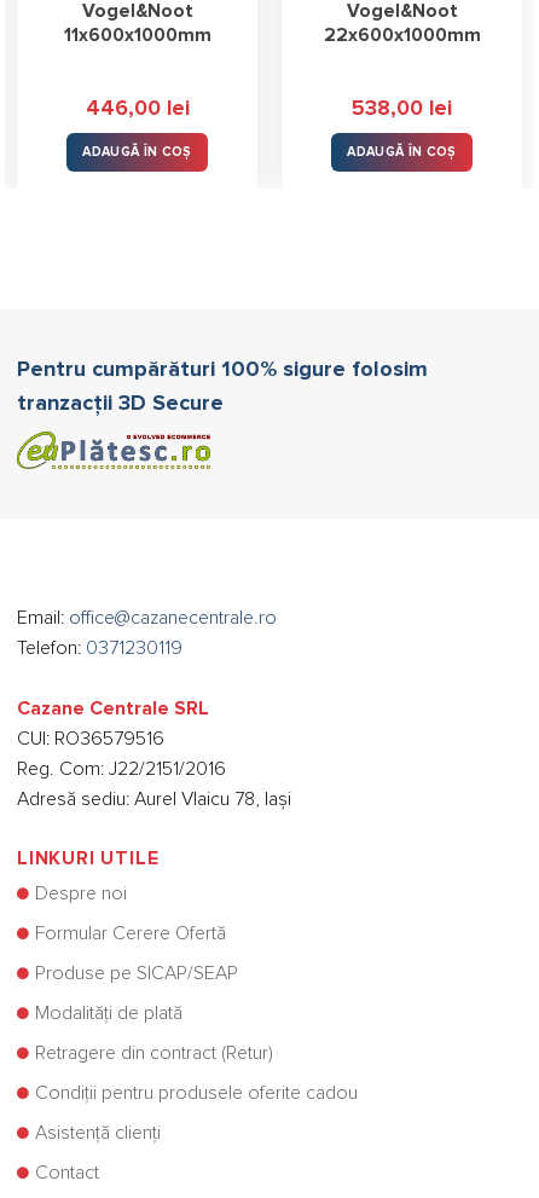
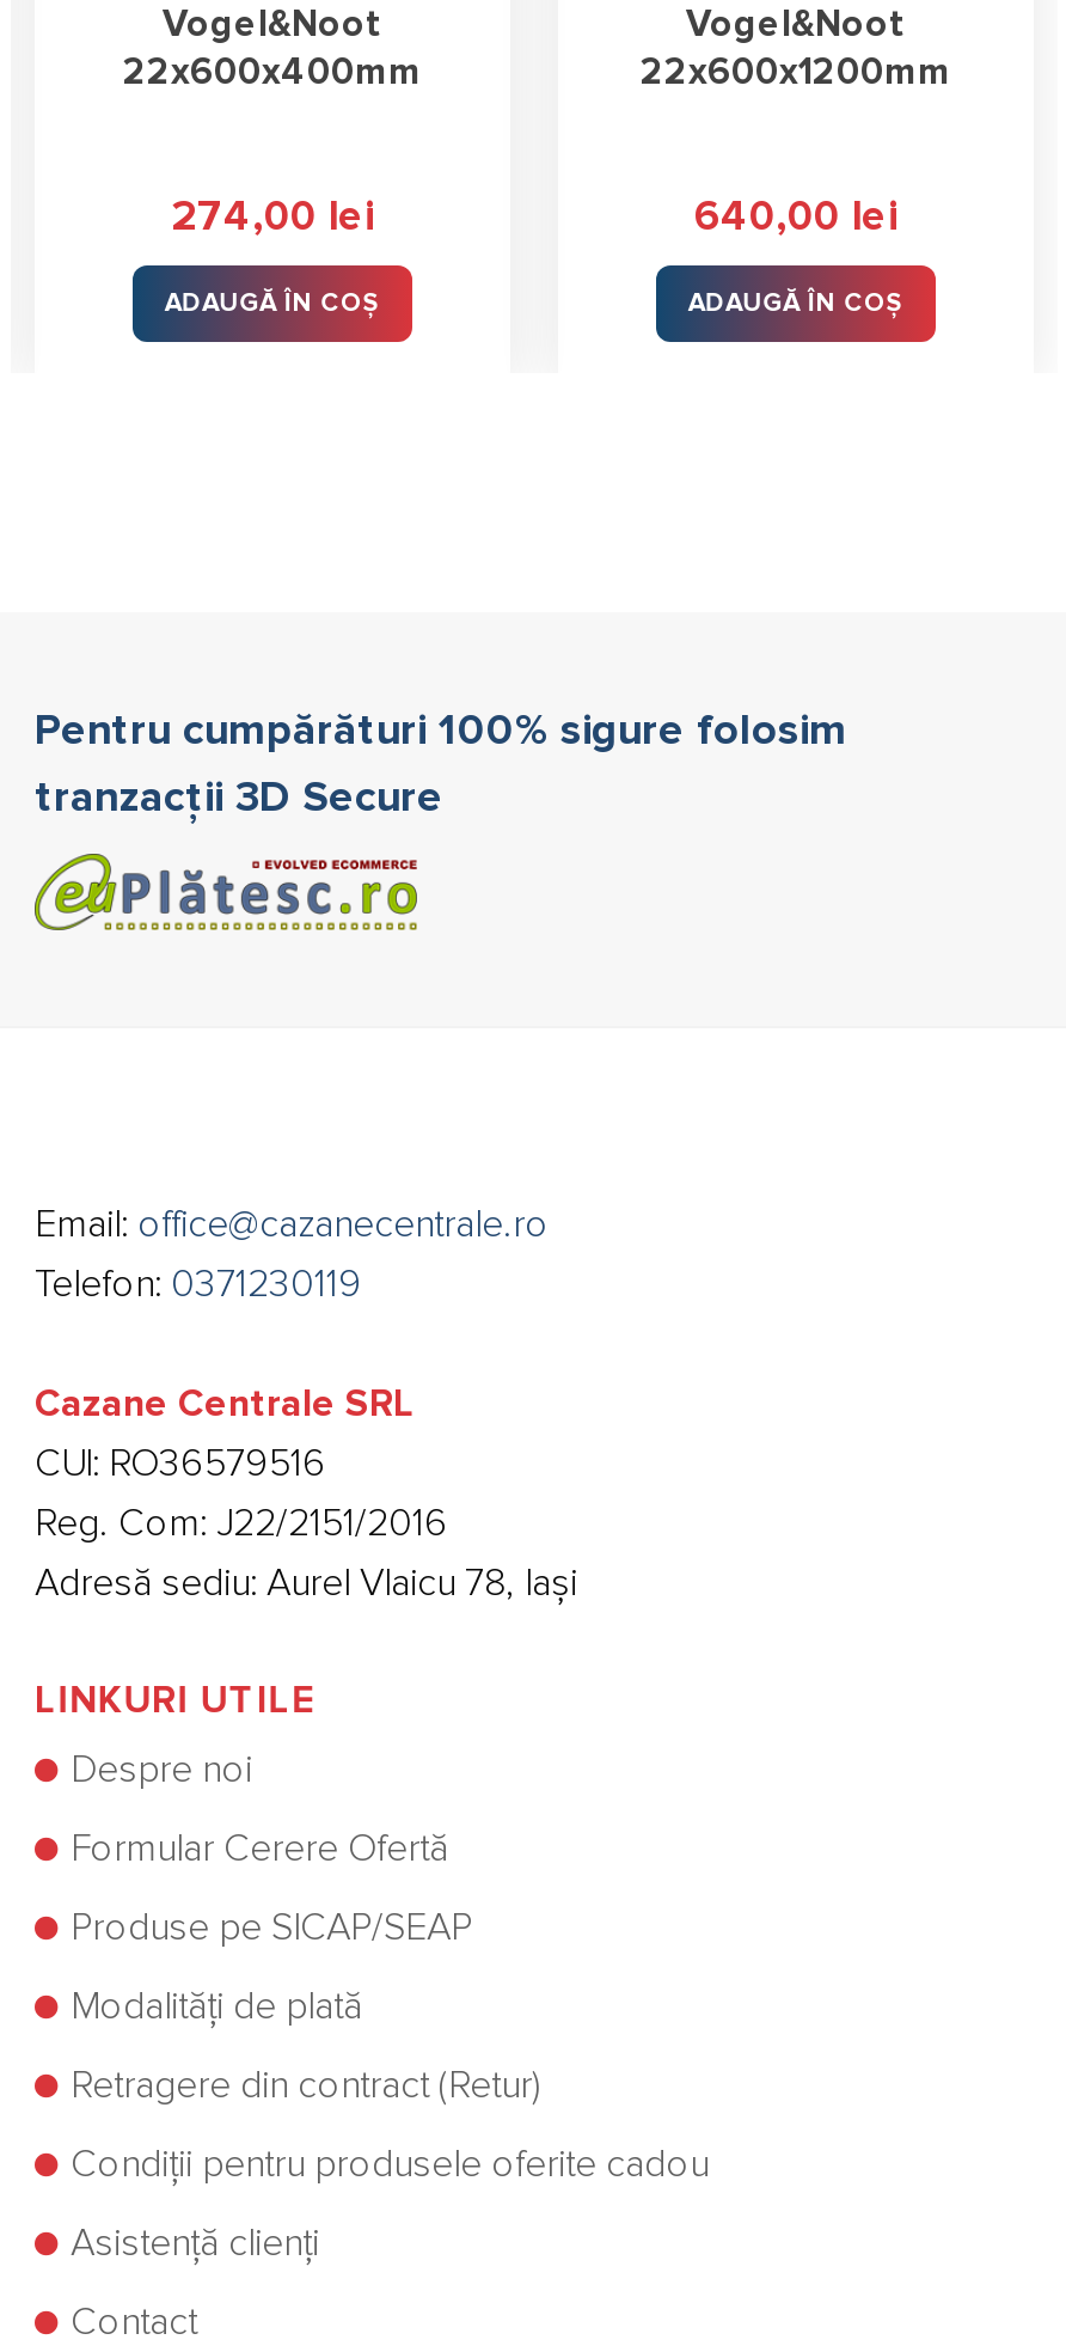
[63,27,211,45] 11x600x1000mm -> [123,53,422,89] 22x600x400mm
[323,27,480,45] 22x600x1000mm -> [641,53,951,89] 22x600x1200mm
[85,98,189,120] 446,00 lei -> [171,195,374,238] 274,00 lei
[352,98,452,120] 538,00 lei -> [694,195,897,238] 640,00 lei

